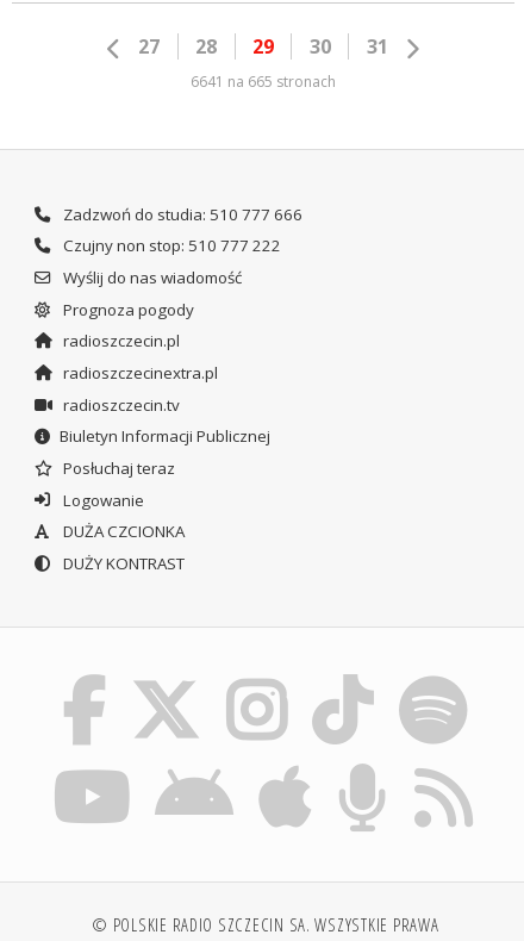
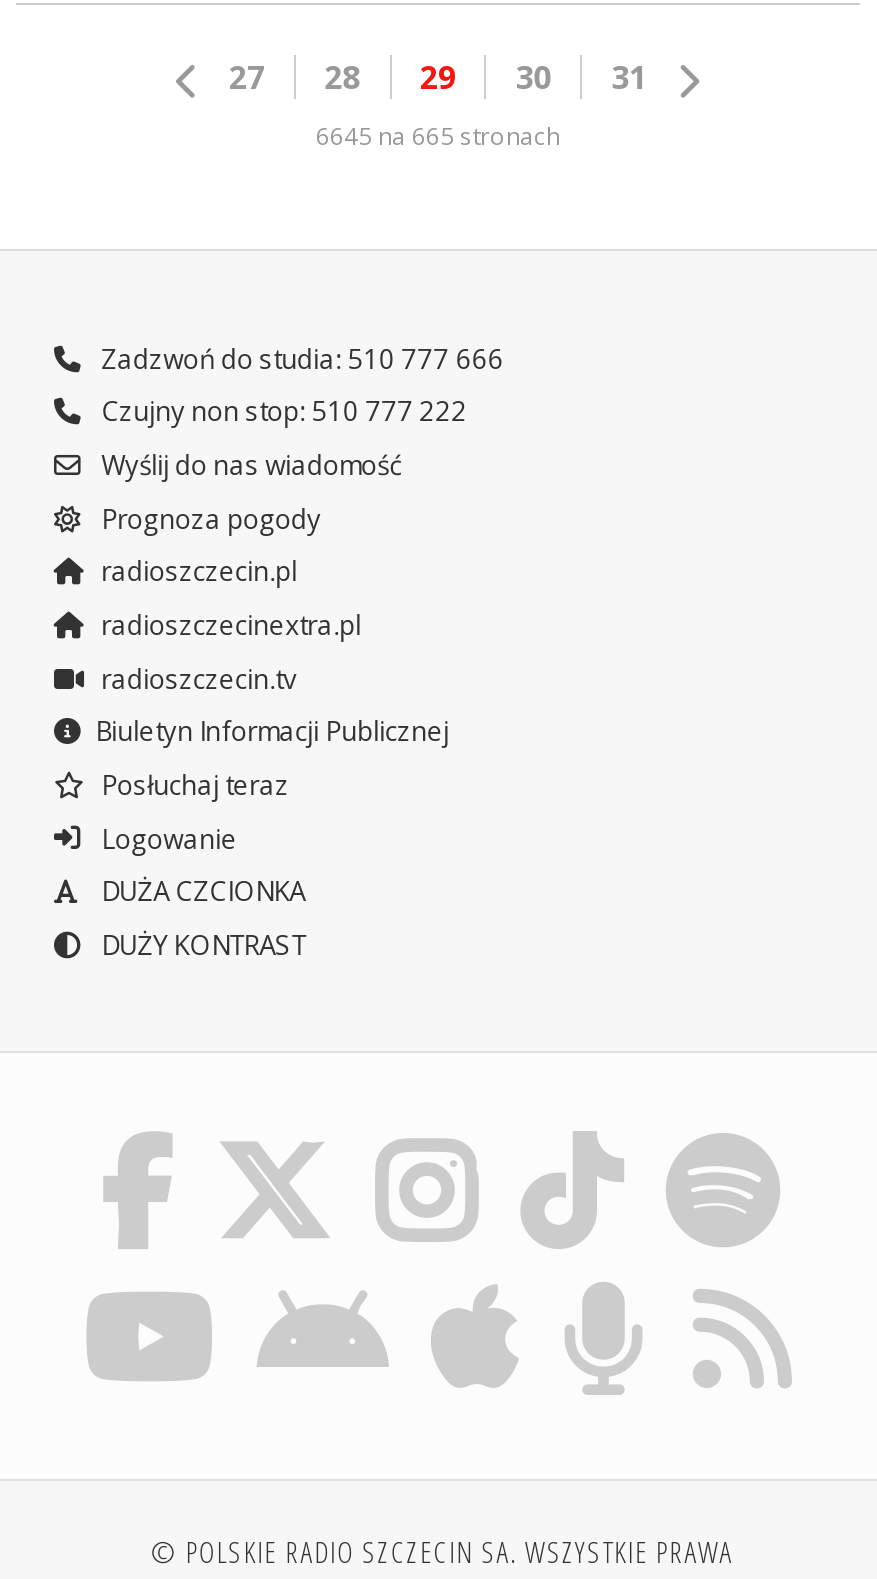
[191,72,336,92] 6641 na 665 stronach -> [316,120,560,154] 6645 na 665 stronach

